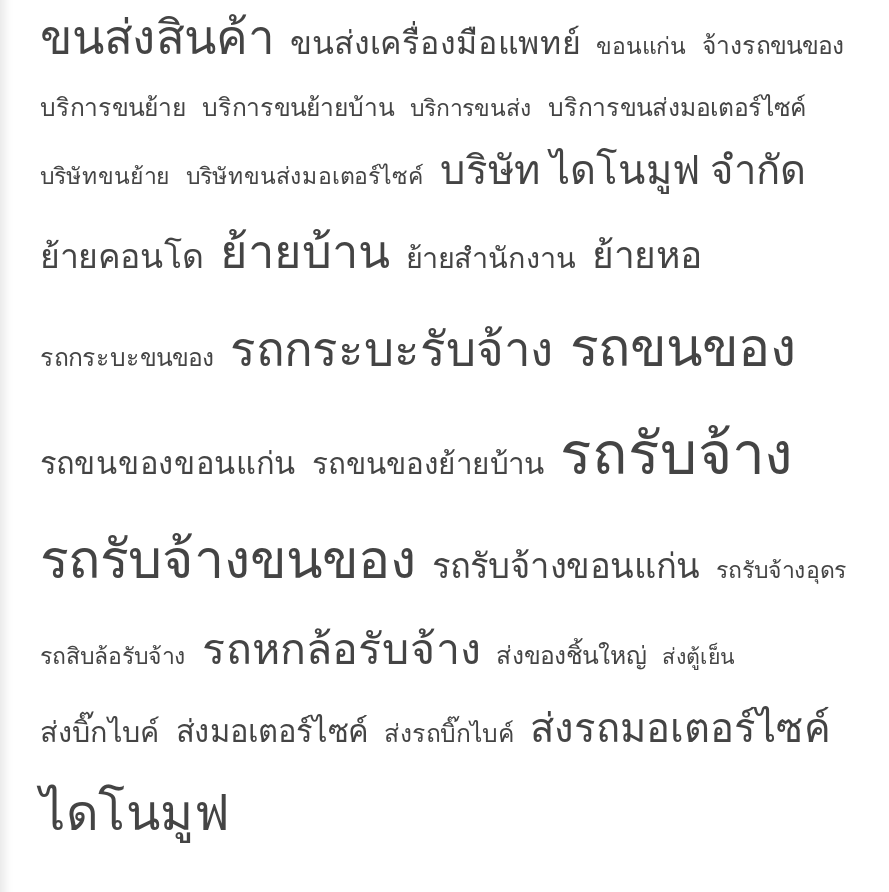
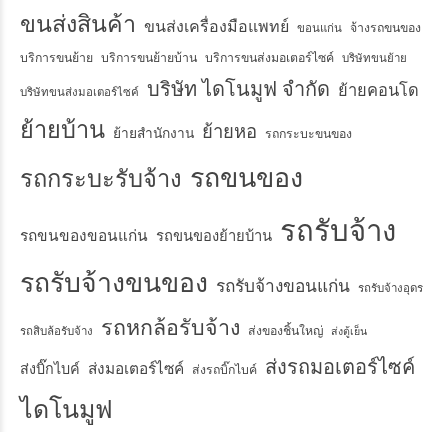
[40,91,806,121] บริการขนย้าย บริการขนย้ายบ้าน บริการขนส่ง บริการขนส่งมอเตอร์ไซค์ -> [20,50,407,65] บริการขนย้าย บริการขนย้ายบ้าน บริการขนส่งมอเตอร์ไซค์ บริษัทขนย้าย
[40,145,806,193] บริษัทขนย้าย บริษัทขนส่งมอเตอร์ไซค์ บริษัท ไดโนมูฟ จำกัด -> [20,77,419,101] บริษัทขนส่งมอเตอร์ไซค์ บริษัท ไดโนมูฟ จำกัด ย้ายคอนโด
[40,223,702,279] ย้ายคอนโด ย้ายบ้าน ย้ายสำนักงาน ย้ายหอ -> [20,116,352,144] ย้ายบ้าน ย้ายสำนักงาน ย้ายหอ รถกระบะขนของ
[40,315,796,377] รถกระบะขนของ รถกระบะรับจ้าง รถขนของ -> [20,162,303,193] รถกระบะรับจ้าง รถขนของ

